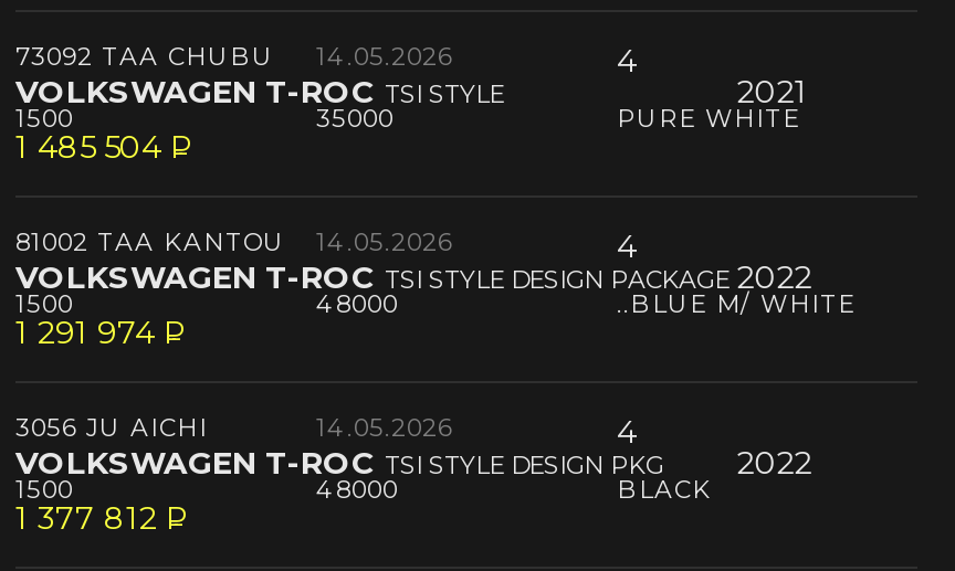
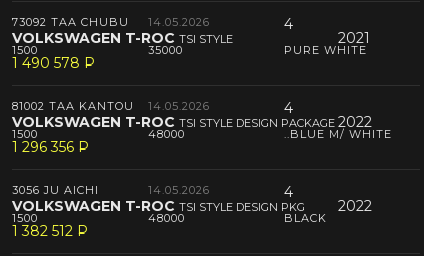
[15,127,195,167] 1 485 504 P -> [12,54,95,72] 1 490 578 P
[15,313,188,352] 1 291 974 P -> [12,138,89,156] 1 296 356 P
[15,498,190,538] 1 377 812 P -> [12,222,88,240] 1 382 512 P

